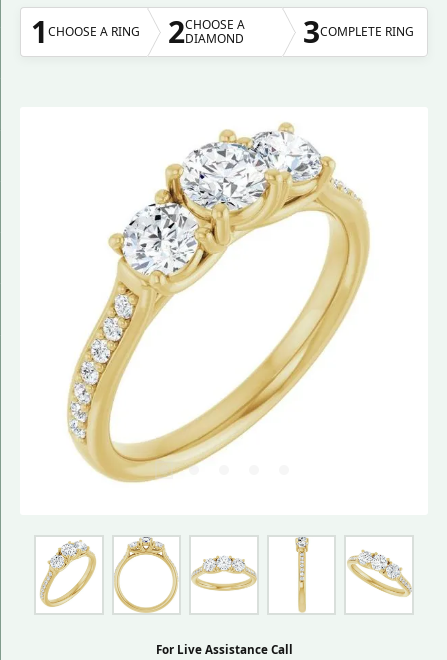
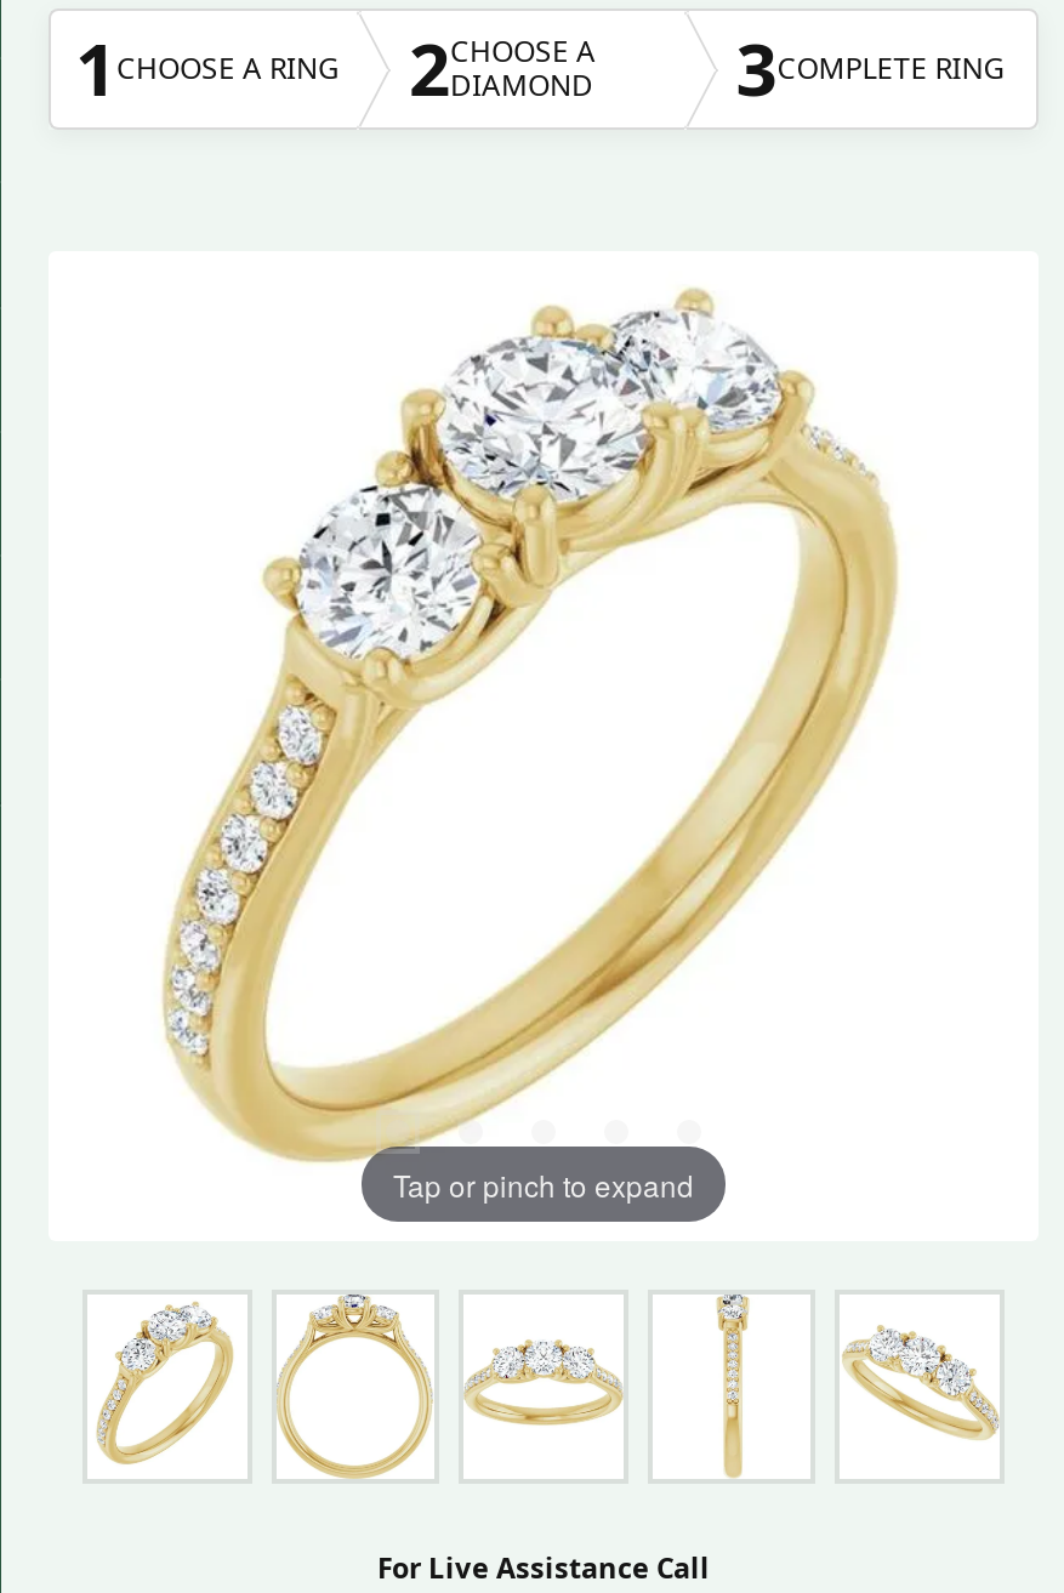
none -> [393,1163,694,1204] Tap or pinch to expand

